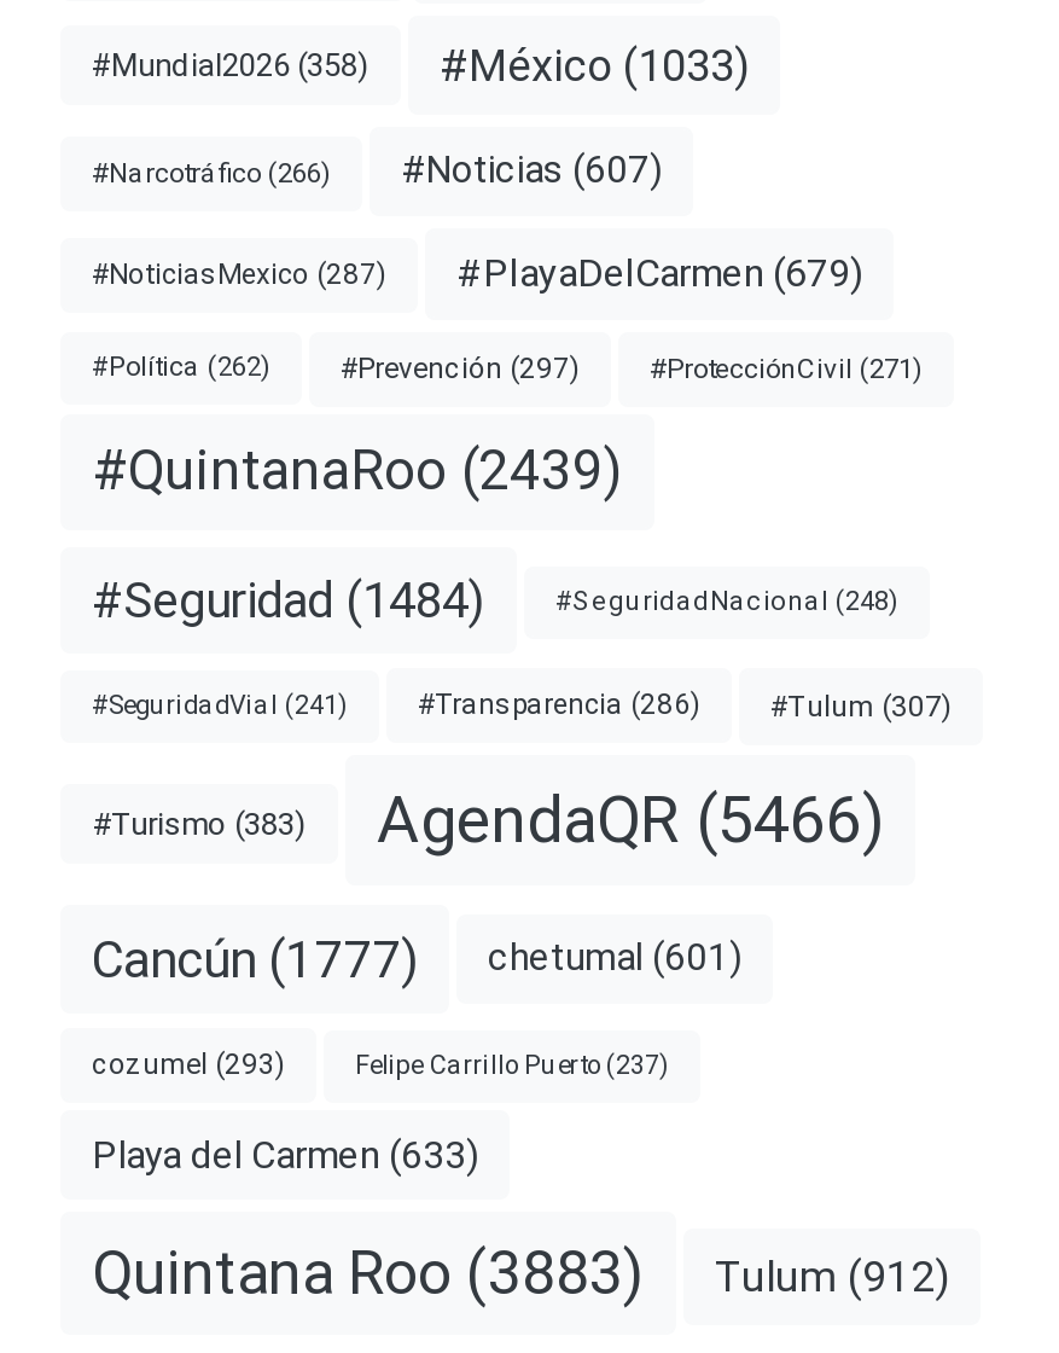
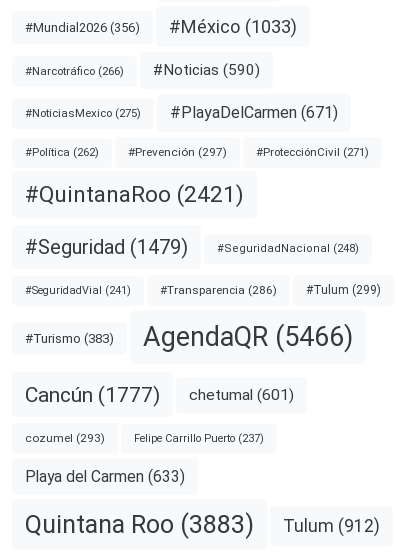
[92,39,749,89] #Mundial2026 (358) #México (1033) -> [25,16,297,37] #Mundial2026 (356) #México (1033)
[401,149,662,192] #Noticias (607) -> [153,61,260,79] #Noticias (590)
[92,257,386,291] #NoticiasMexico (287) -> [25,106,141,120] #NoticiasMexico (275)
[456,249,862,295] #PlayaDelCarmen (679) -> [170,103,338,122] #PlayaDelCarmen (671)
[92,439,623,504] #QuintanaRoo (2439) -> [25,181,244,208] #QuintanaRoo (2421)
[92,571,485,629] #Seguridad (1484) -> [25,235,188,259] #Seguridad (1479)
[770,689,952,723] #Tulum (307) -> [306,283,381,297] #Tulum (299)

